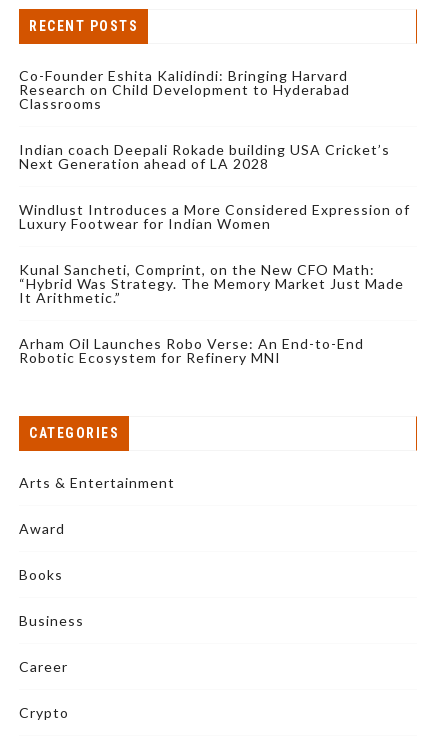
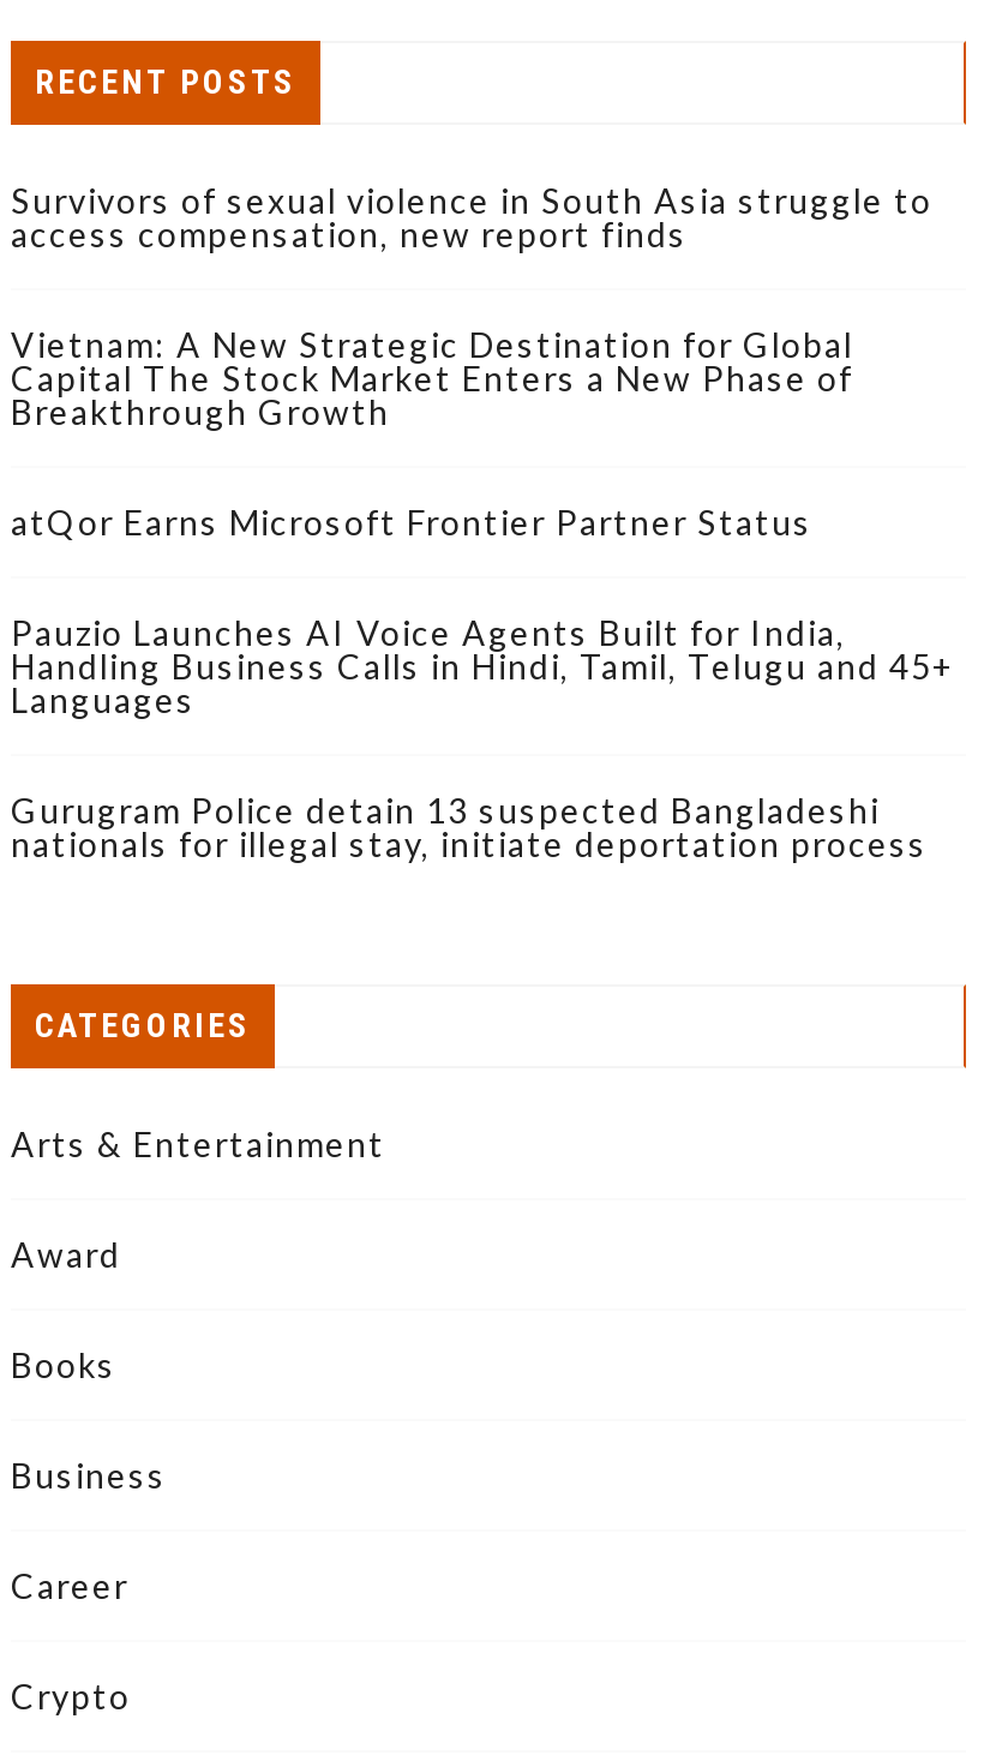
[19,67,350,112] Co-Founder Eshita Kalidindi: Bringing Harvard | Research on Child Development to Hyderabad | Classrooms -> [11,179,932,253] Survivors of sexual violence in South Asia struggle to | access compensation, new report finds
[19,141,390,172] Indian coach Deepali Rokade building USA Cricket’s | Next Generation ahead of LA 2028 -> [11,323,853,431] Vietnam: A New Strategic Destination for Global | Capital The Stock Market Enters a New Phase of | Breakthrough Growth
[19,201,410,232] Windlust Introduces a More Considered Expression of | Luxury Footwear for Indian Women -> [11,500,812,541] atQor Earns Microsoft Frontier Partner Status
[19,261,404,306] Kunal Sancheti, Comprint, on the New CFO Math: | “Hybrid Was Strategy. The Memory Market Just Made | It Arithmetic.” -> [11,611,956,719] Pauzio Launches AI Voice Agents Built for India, | Handling Business Calls in Hindi, Tamil, Telugu and 45+ | Languages
[19,335,364,366] Arham Oil Launches Robo Verse: An End-to-End | Robotic Ecosystem for Refinery MNI -> [11,788,928,863] Gurugram Police detain 13 suspected Bangladeshi | nationals for illegal stay, initiate deportation process

